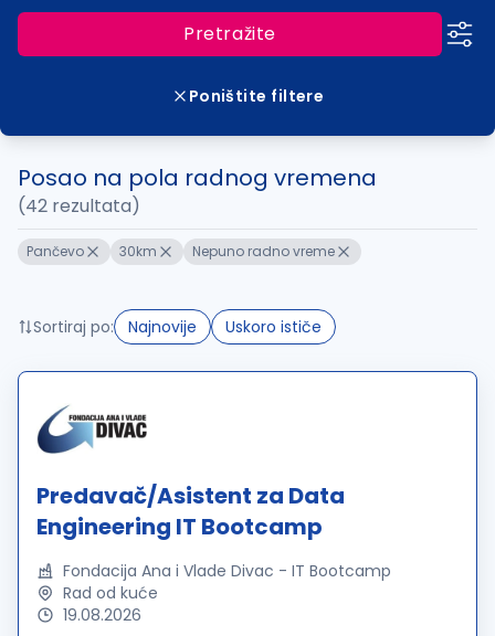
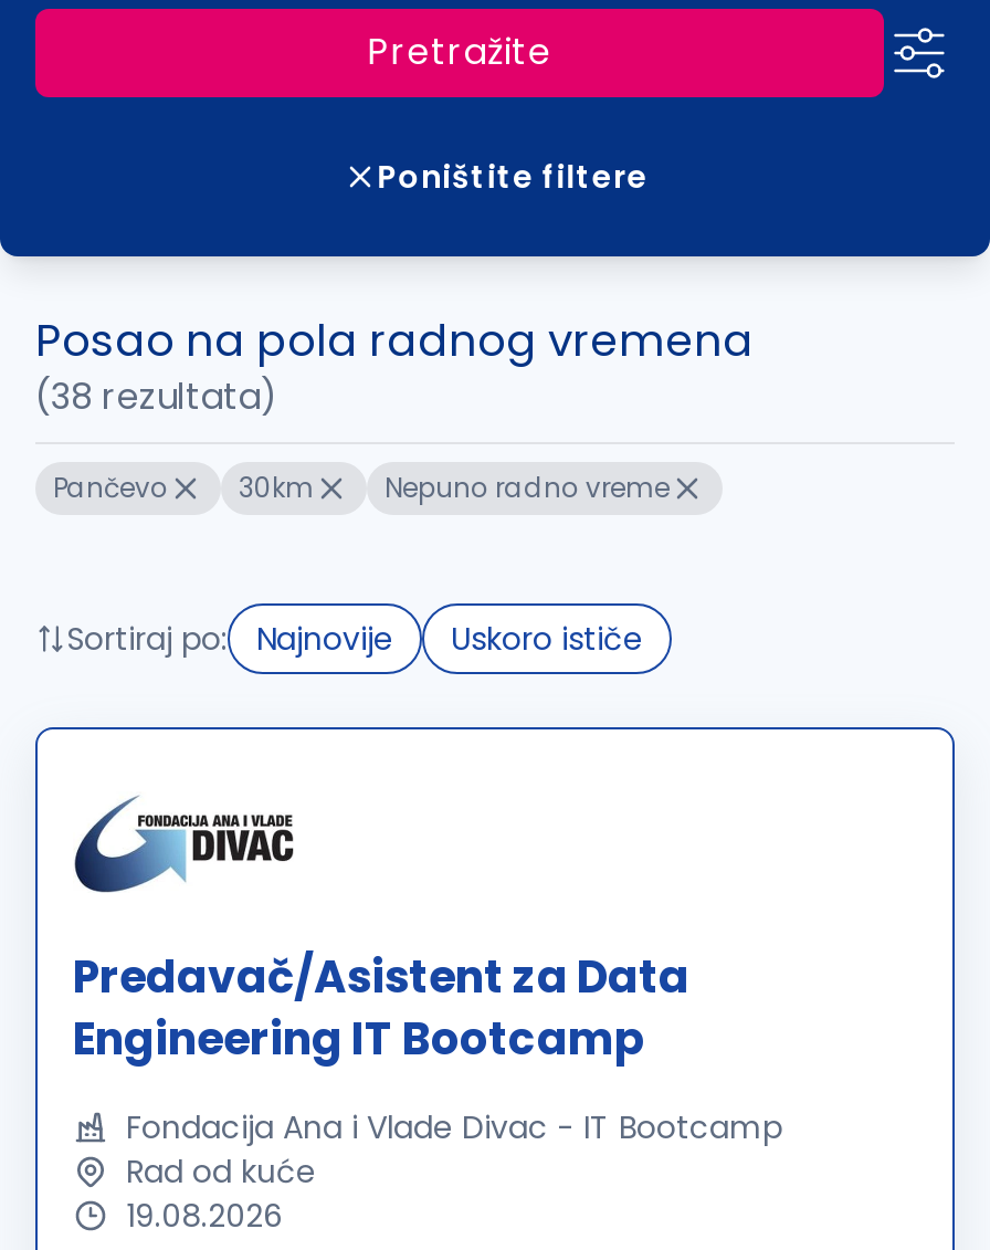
[18,193,140,219] (42 rezultata) -> [35,371,278,422] (38 rezultata)

